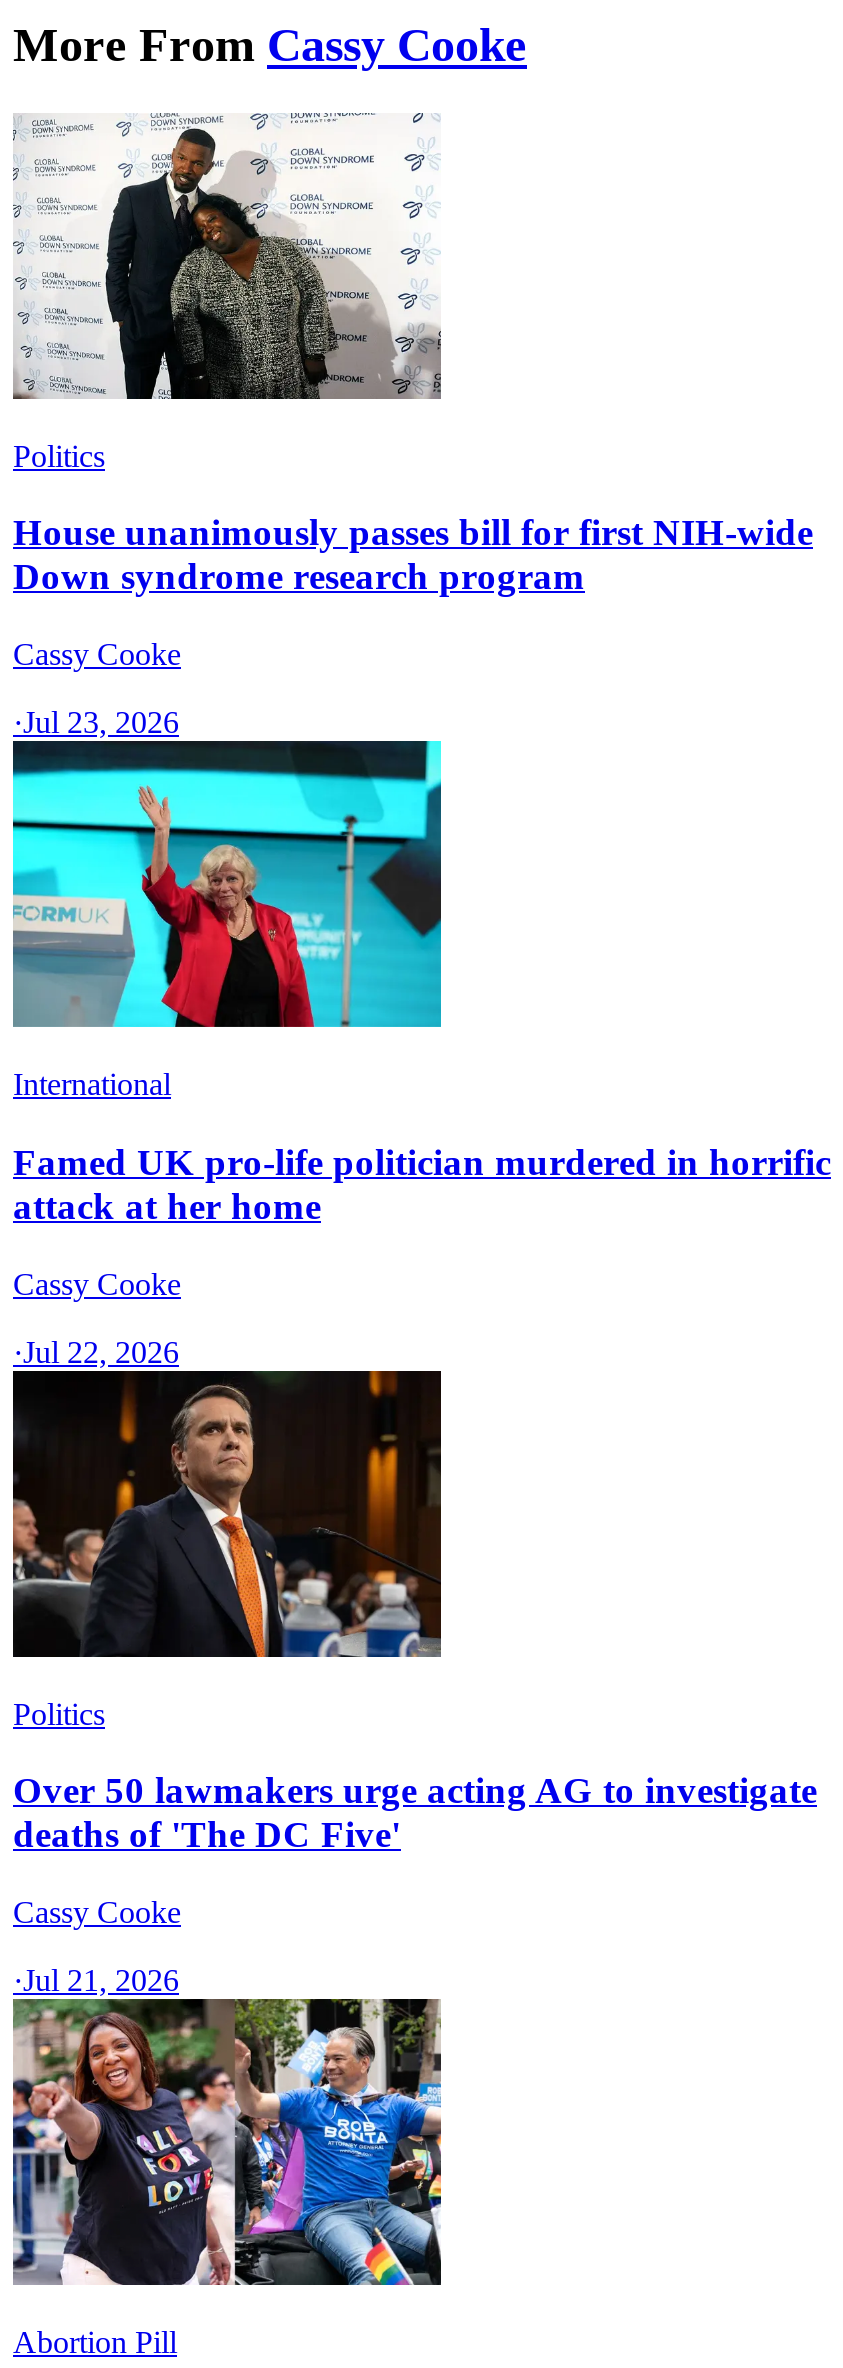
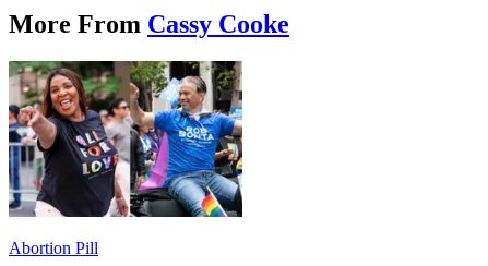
[13,113,813,739] [image] | Politics | House unanimously passes bill for first NIH-wide | Down syndrome research program | Cassy Cooke | ·Jul 23, 2026 -> none
[11,739,831,1368] [image] | International | Famed UK pro-life politician murdered in horrific | attack at her home | Cassy Cooke | ·Jul 22, 2026 -> none
[11,1367,817,1997] [image] | Politics | Over 50 lawmakers urge acting AG to investigate | deaths of 'The DC Five' | Cassy Cooke | ·Jul 21, 2026 -> none

